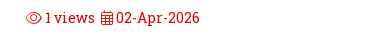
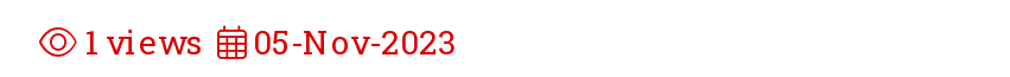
[42,8,200,27] 1 views 02-Apr-2026 -> [77,18,457,63] 1 views 05-Nov-2023

